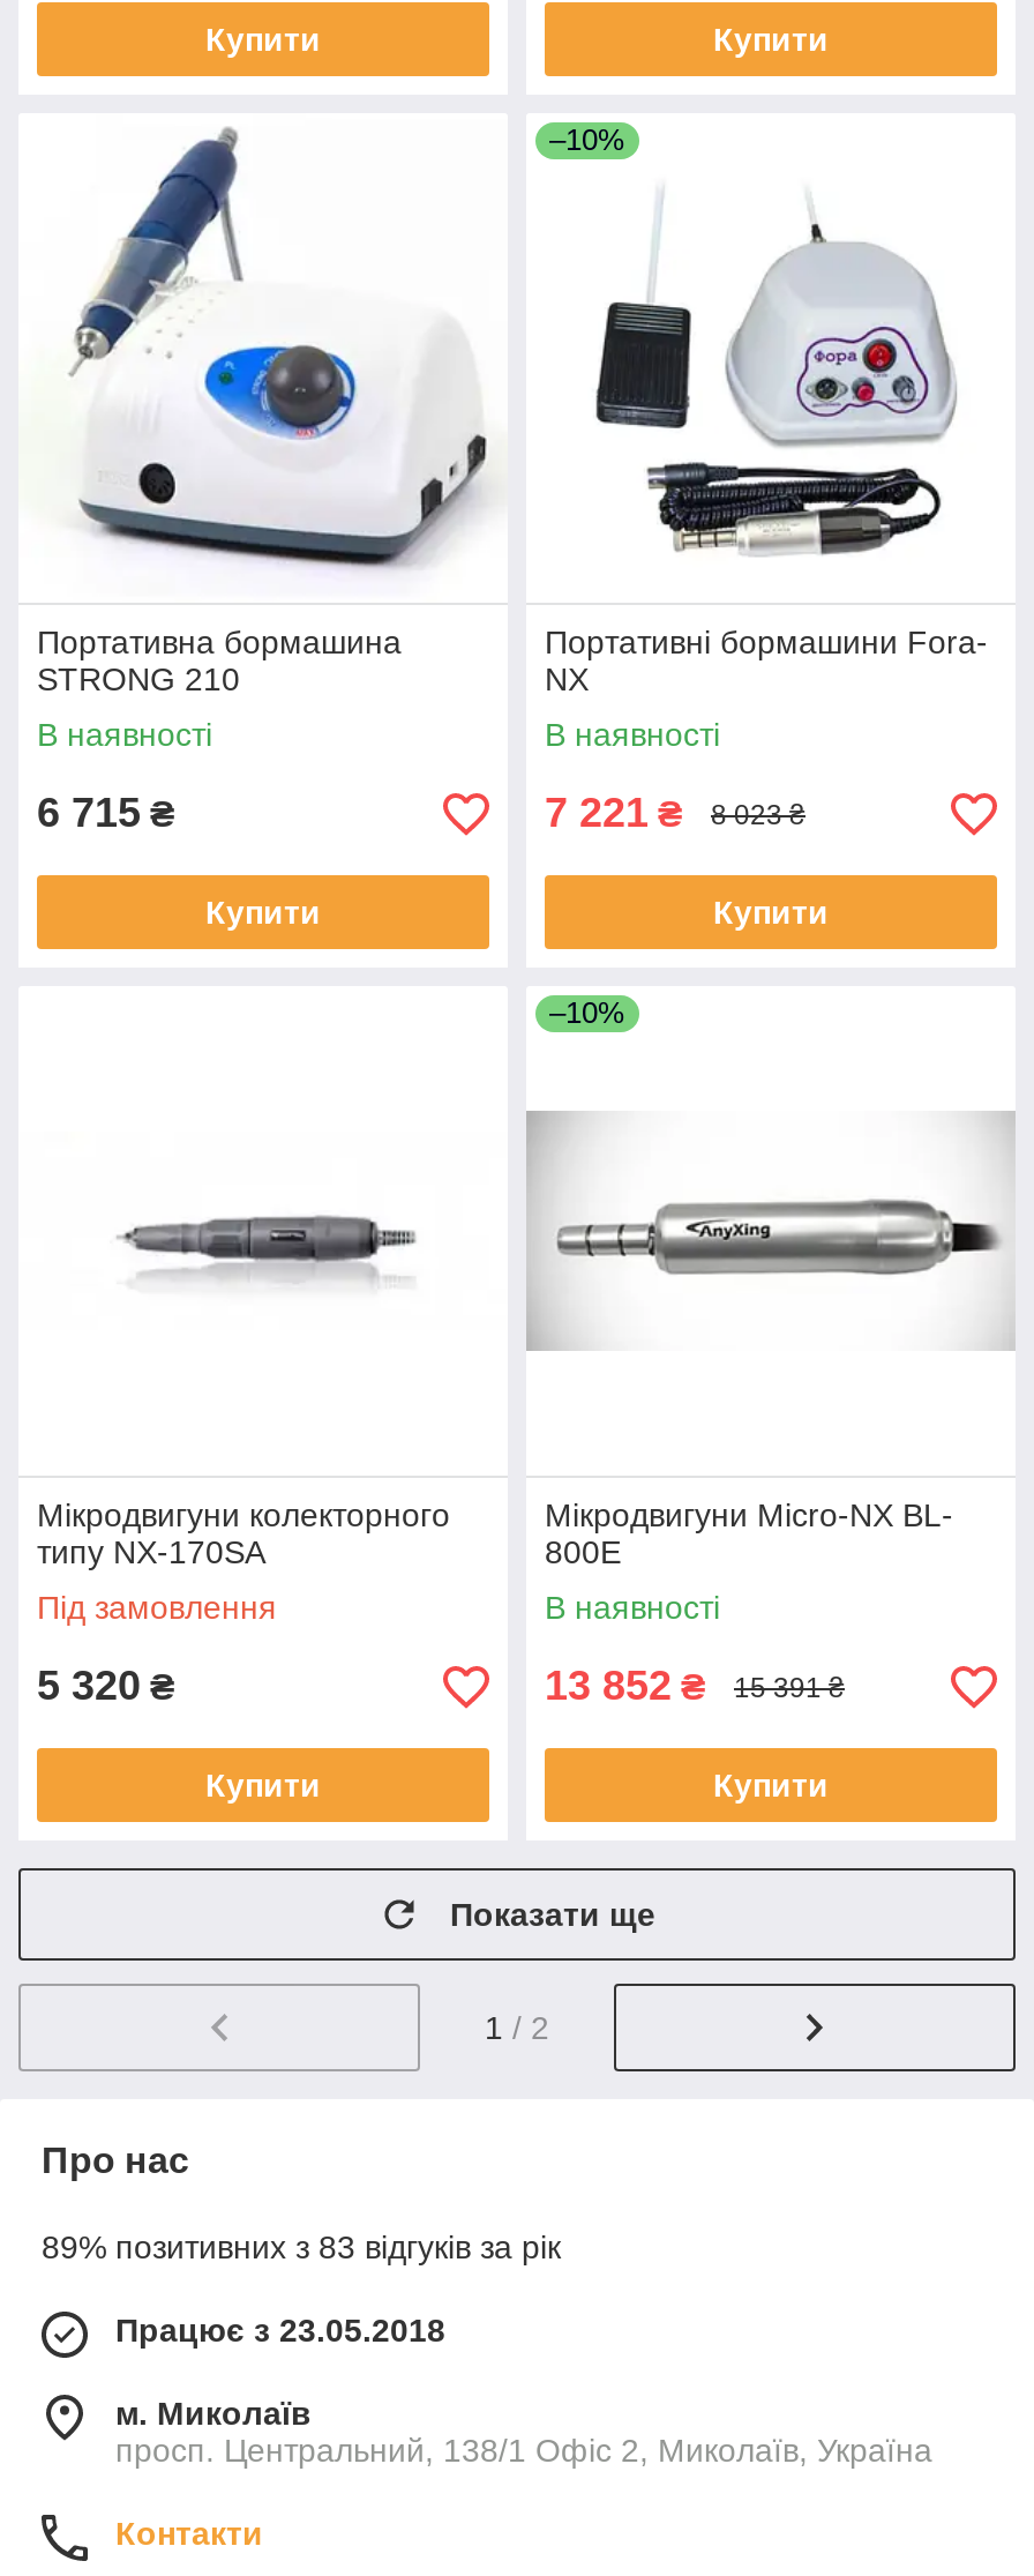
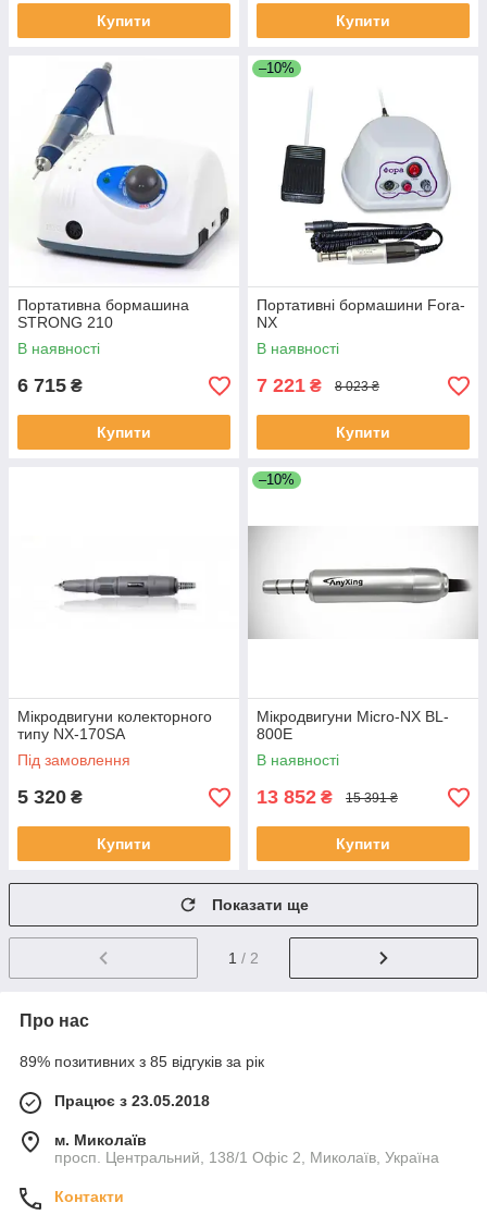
[42,2228,561,2265] 89% позитивних з 83 відгуків за рік -> [20,1053,264,1070] 89% позитивних з 85 відгуків за рік

